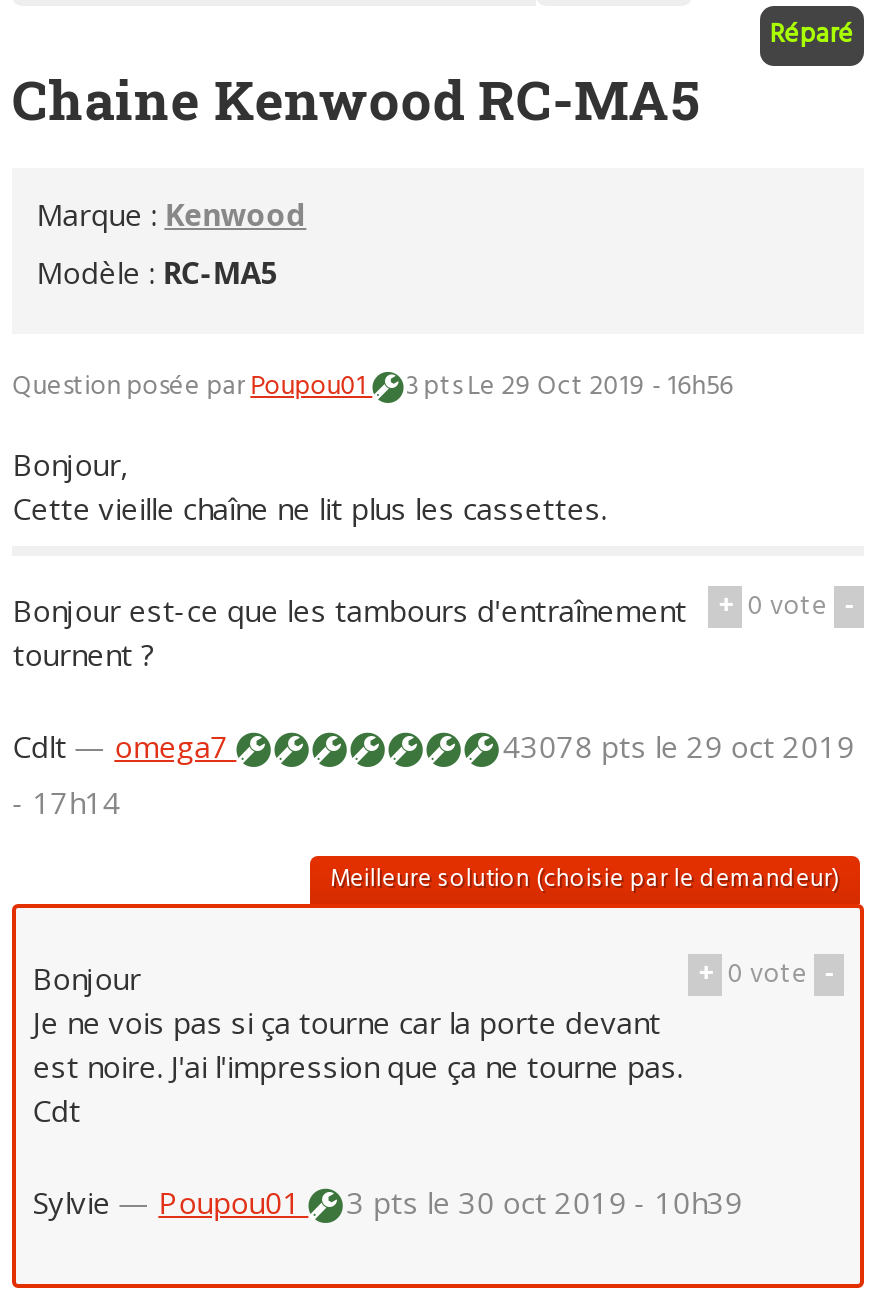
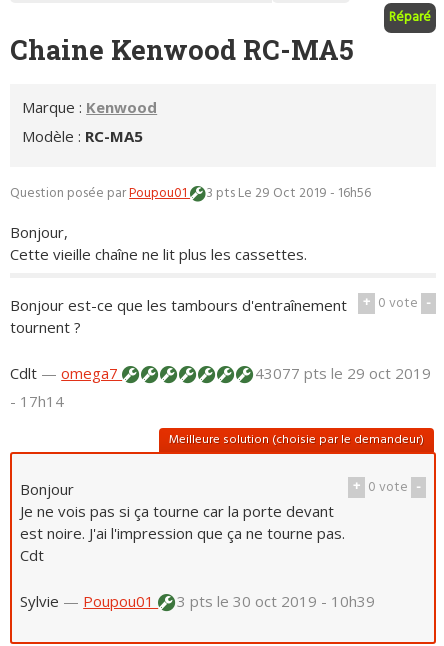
[494,725,854,765] 43078 pts le 29 oct 2019 -> [251,363,431,383] 43077 pts le 29 oct 2019

